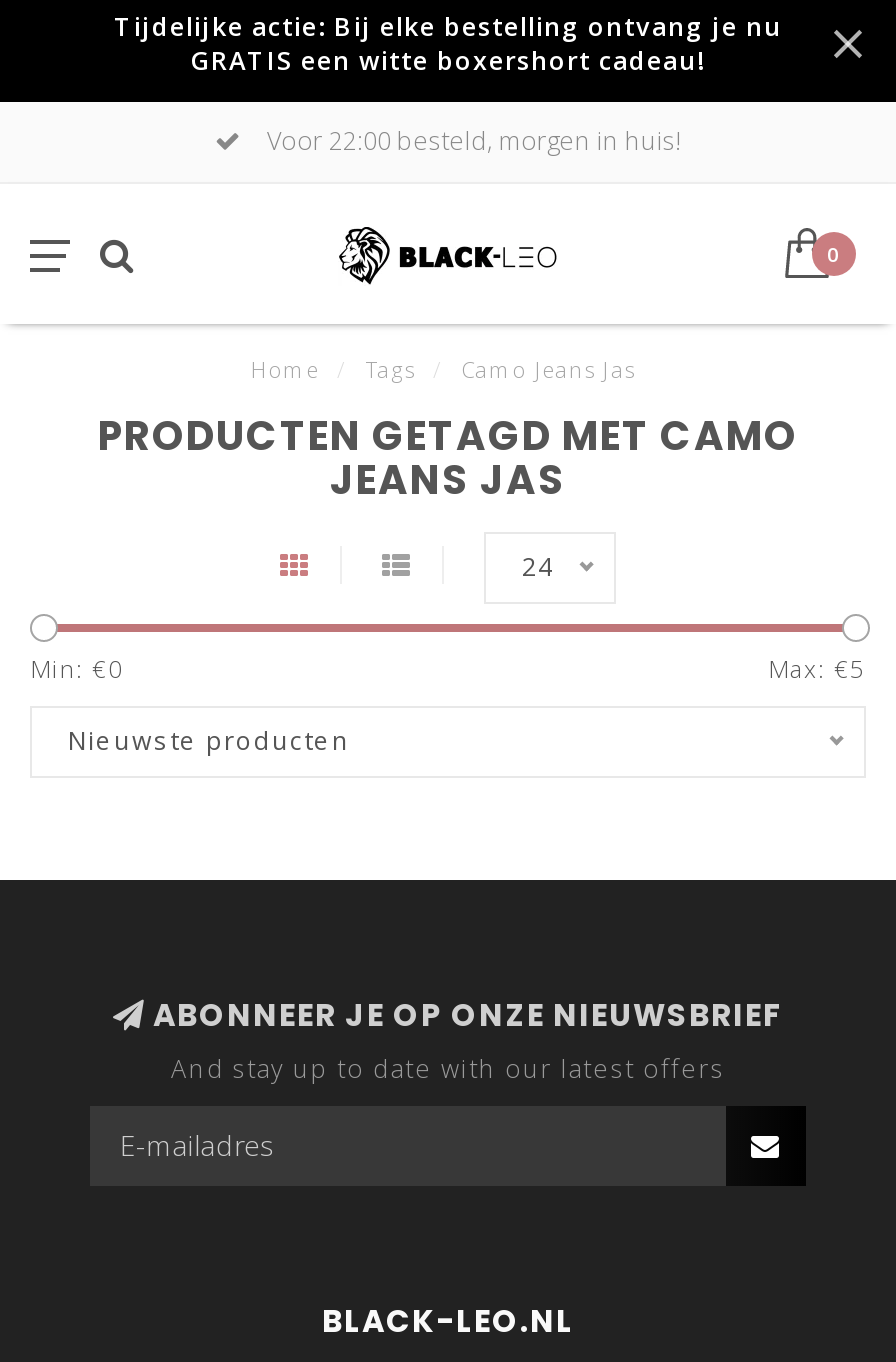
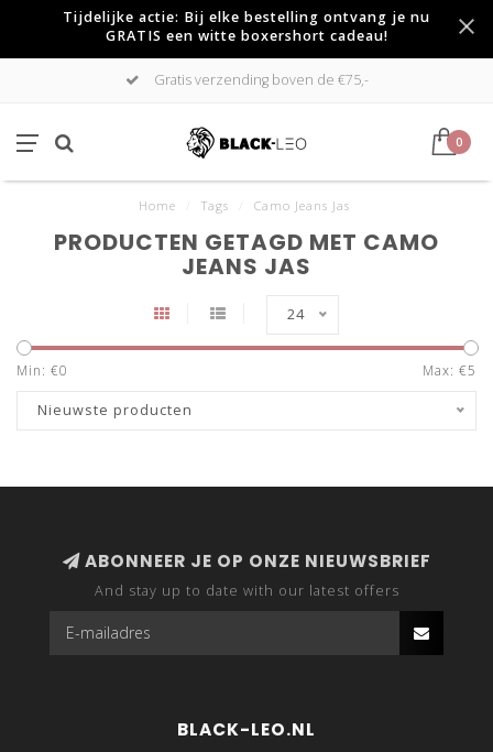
[261,124,681,158] Voor 22:00 besteld, morgen in huis! -> [150,70,368,89] Gratis verzending boven de €75,-

